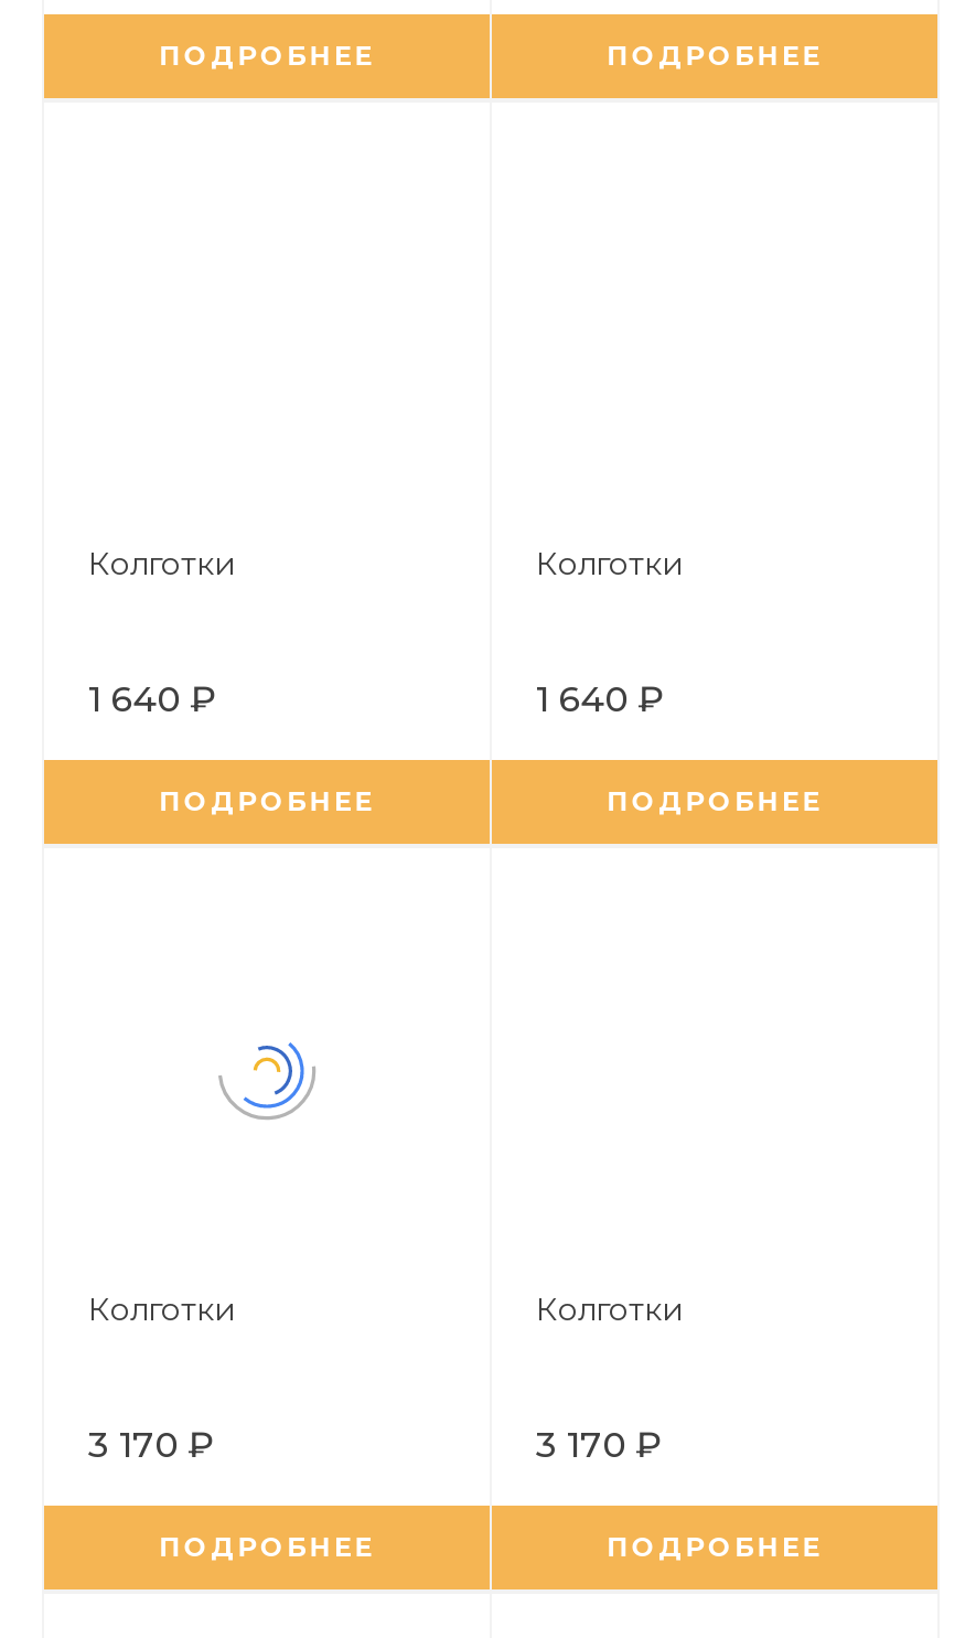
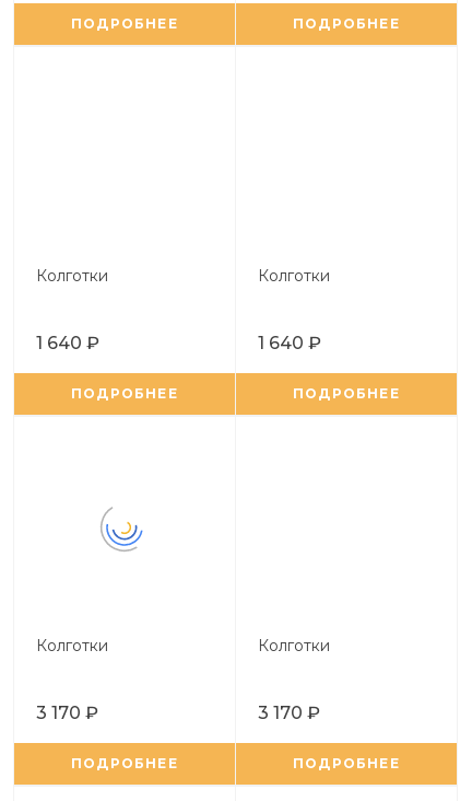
[218,1040,318,1111] [image] -> [99,507,149,542] [image]

